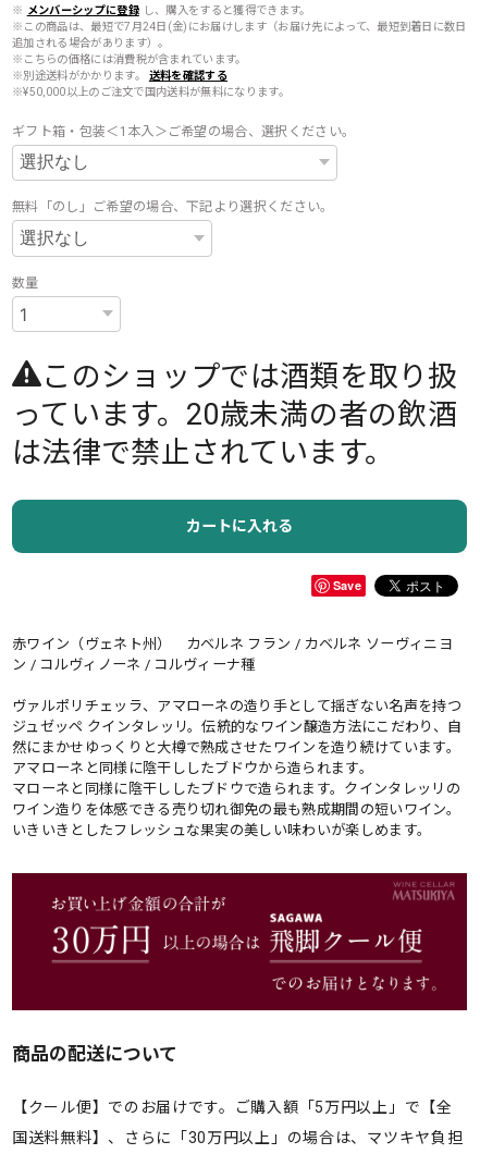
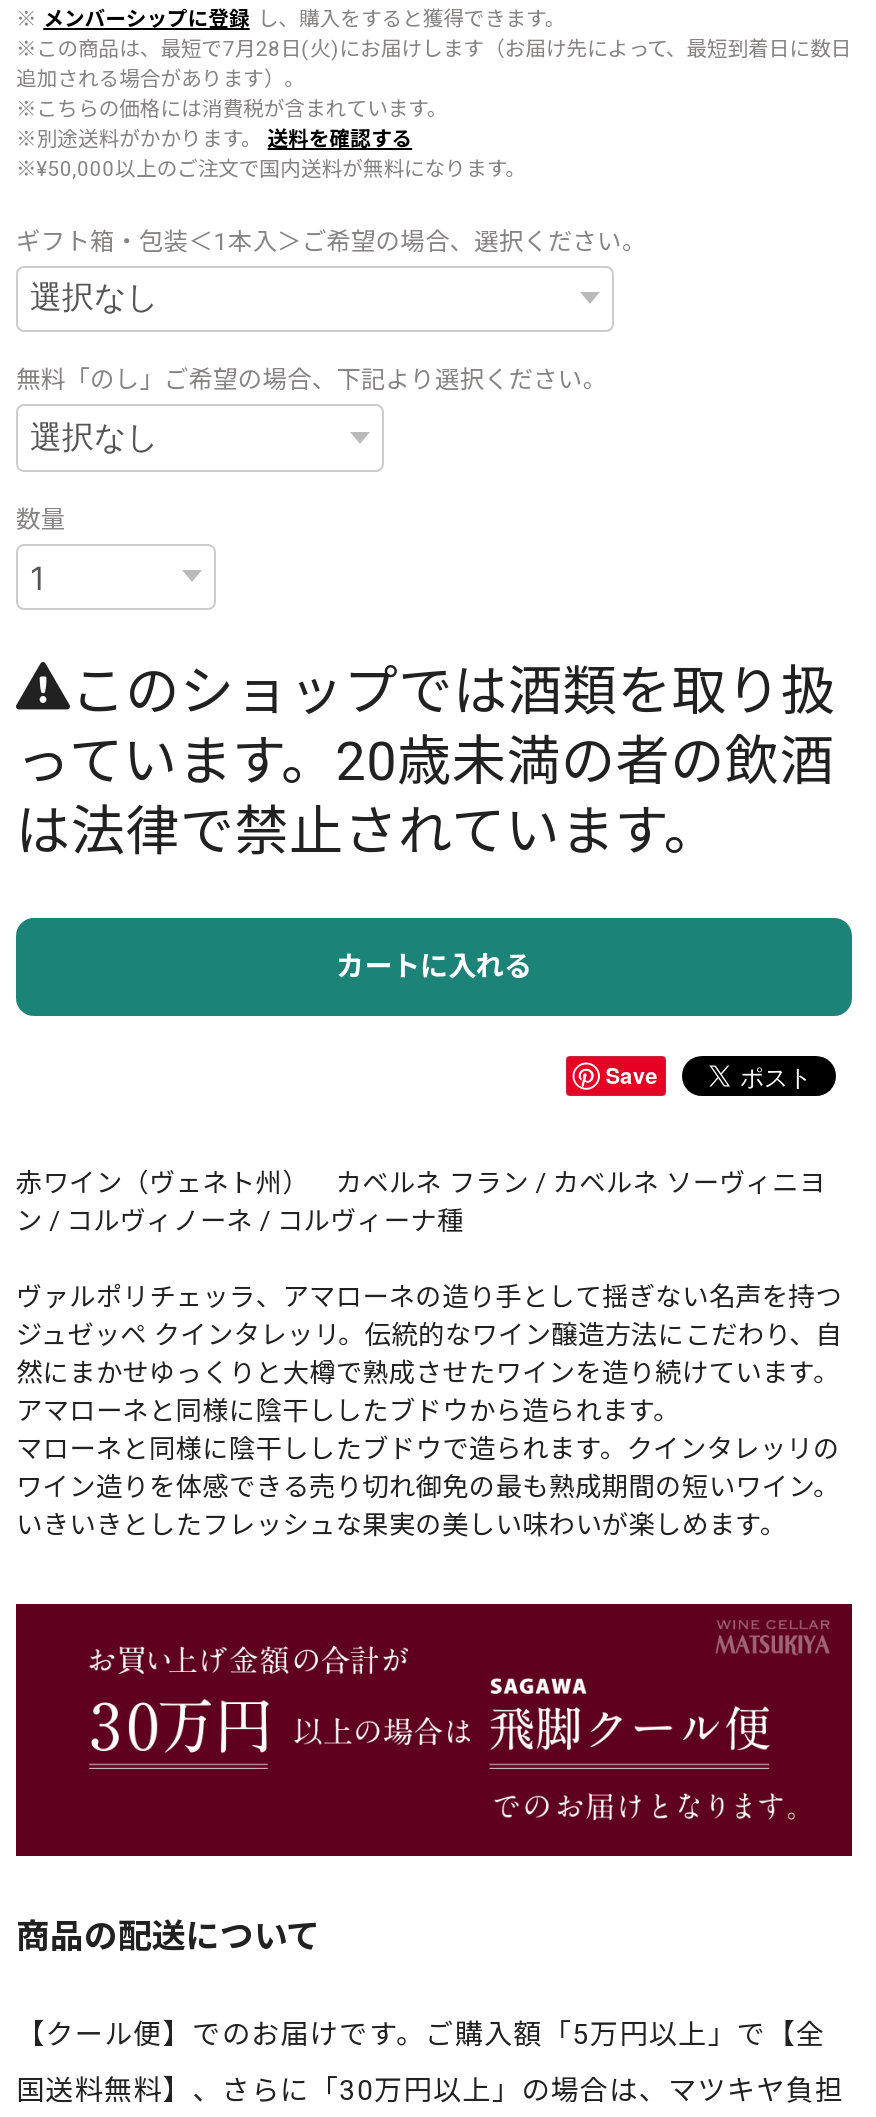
[12,19,467,33] ※この商品は、最短で7月24日(金)にお届けします（お届け先によって、最短到着日に数日 -> [16,35,852,61] ※この商品は、最短で7月28日(火)にお届けします（お届け先によって、最短到着日に数日

